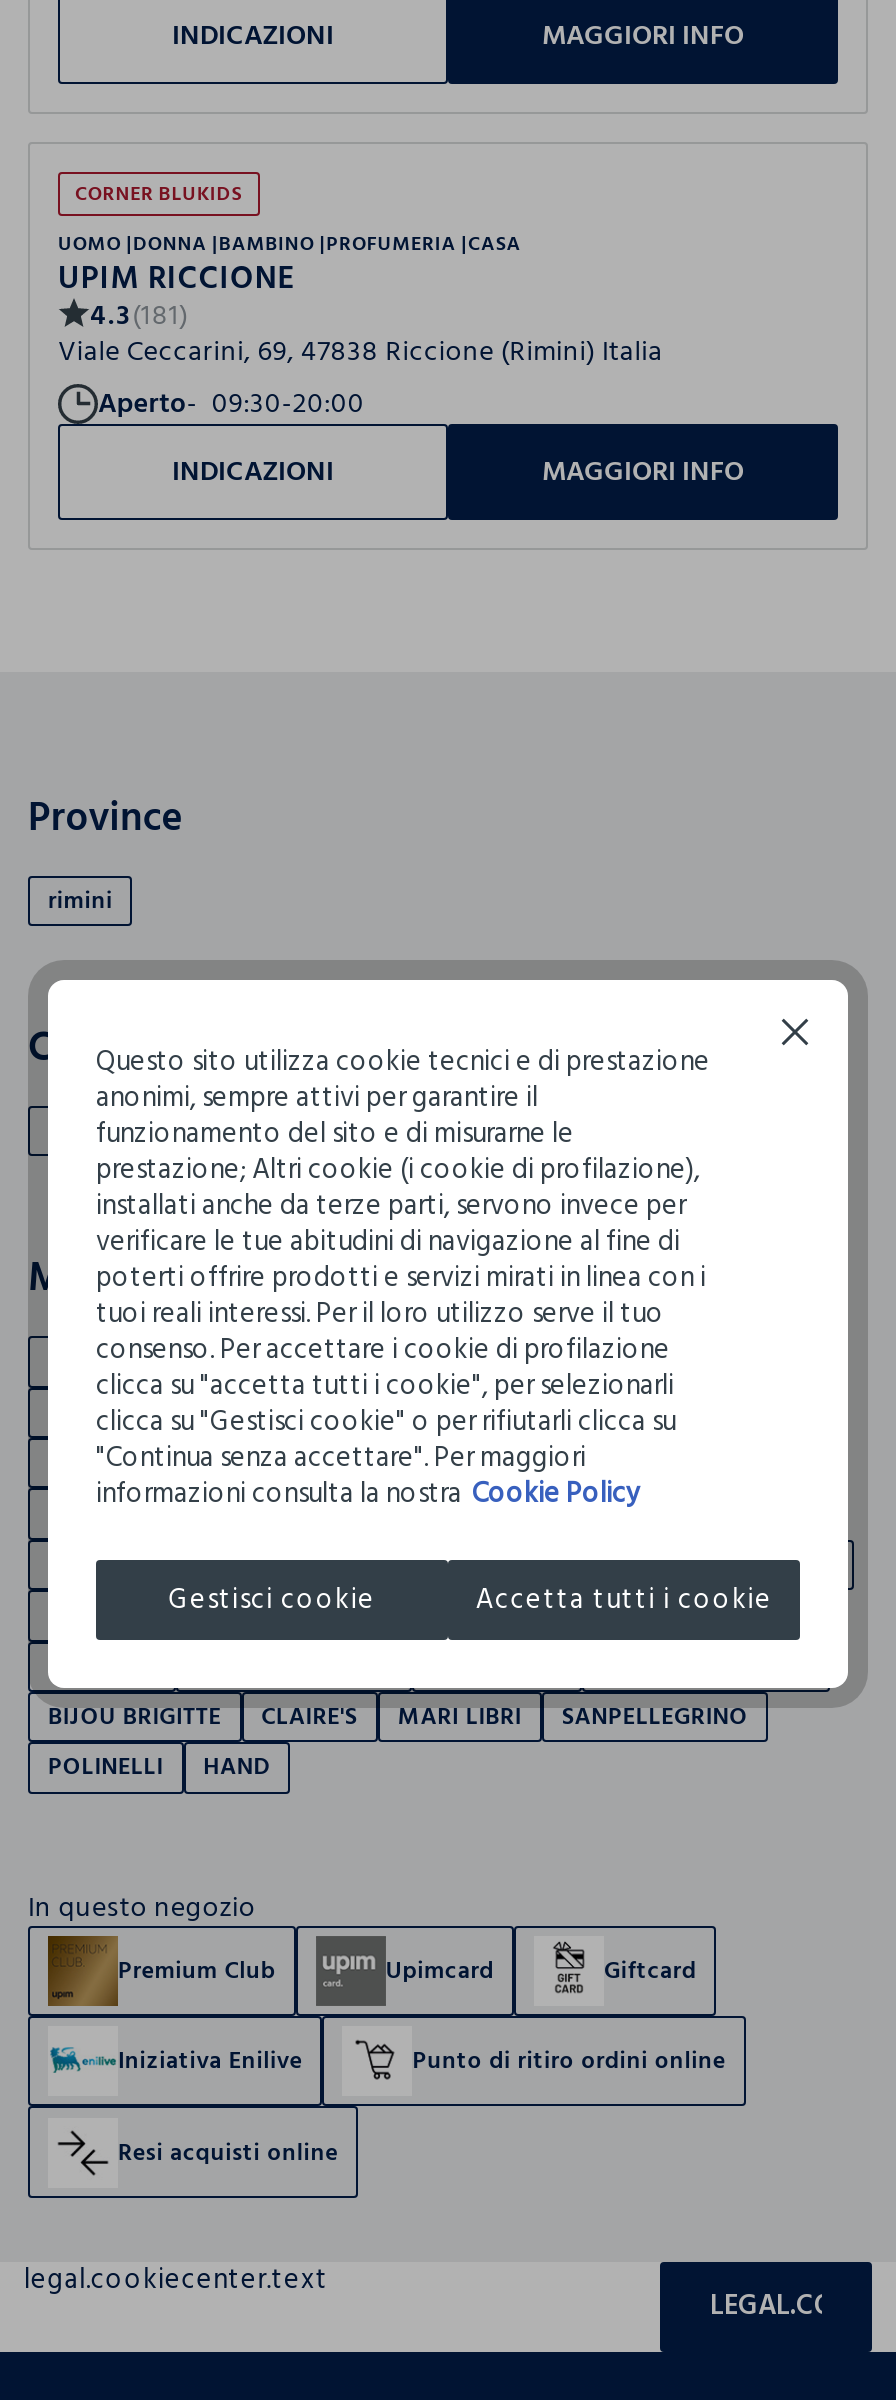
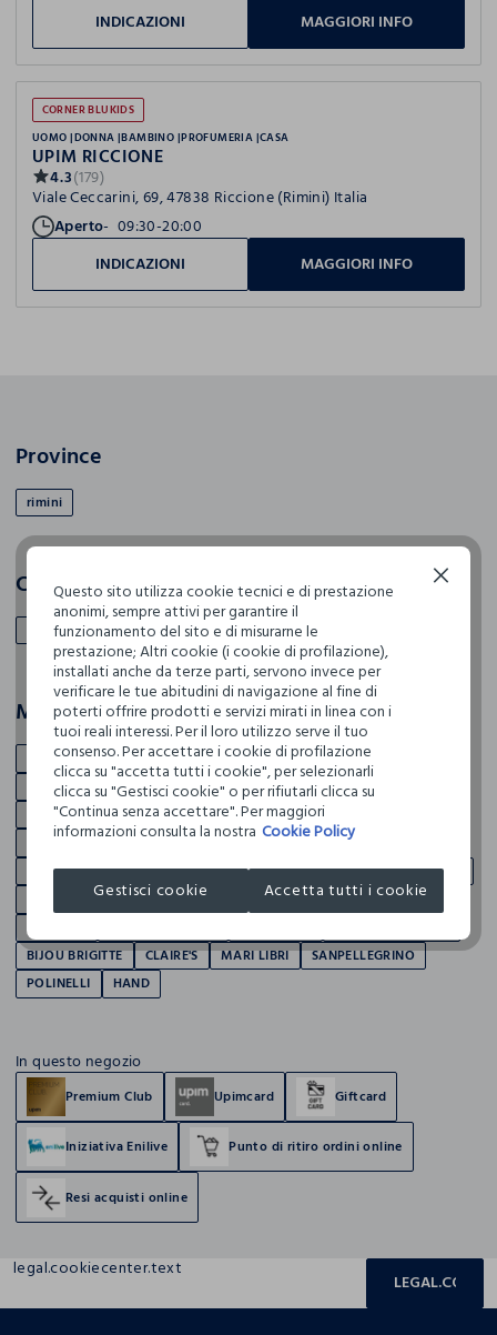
[90,291,188,337] 4.3(181) -> [50,164,105,189] 4.3(179)

